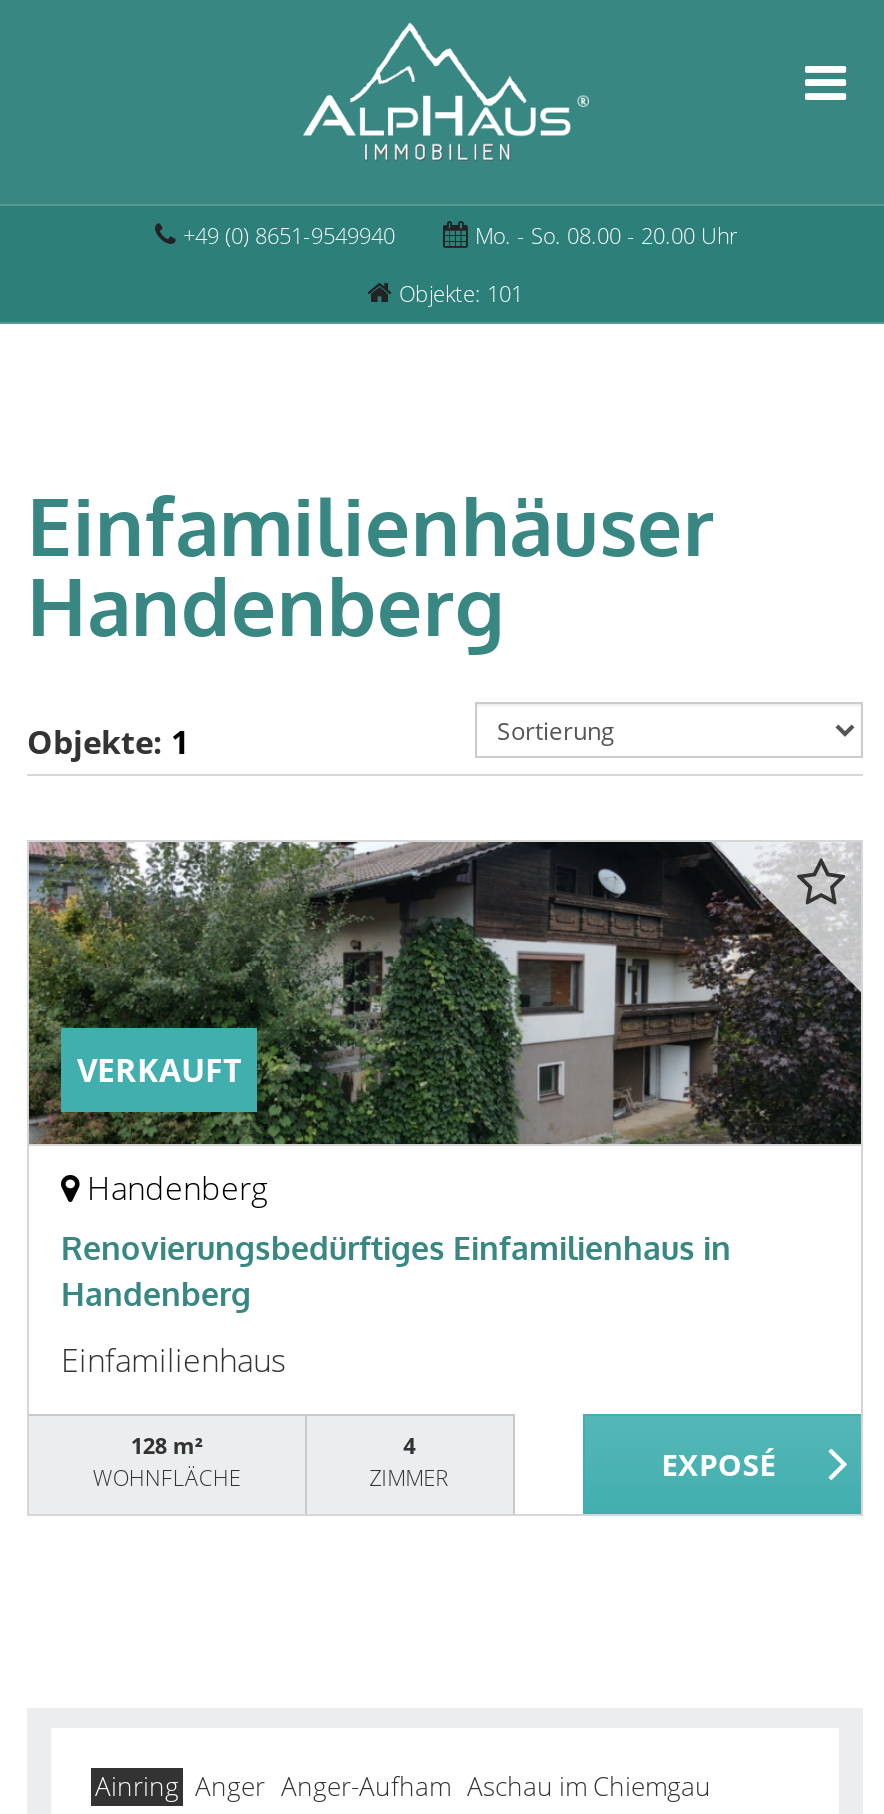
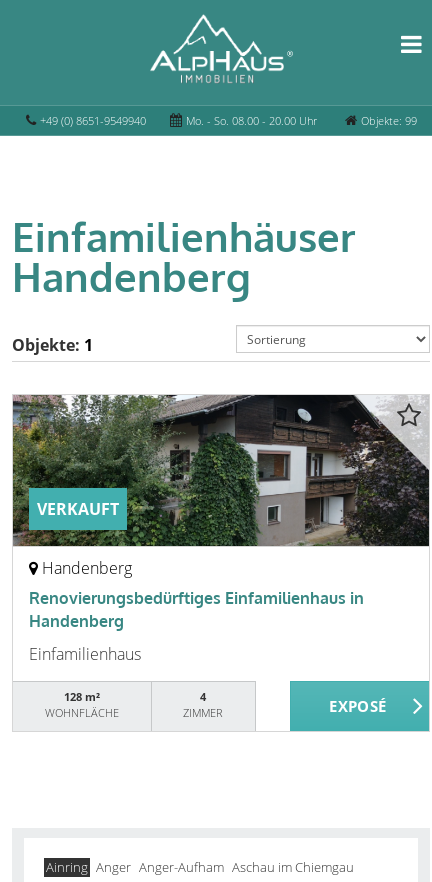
[393,278,523,308] Objekte: 101 -> [358,113,417,128] Objekte: 99

